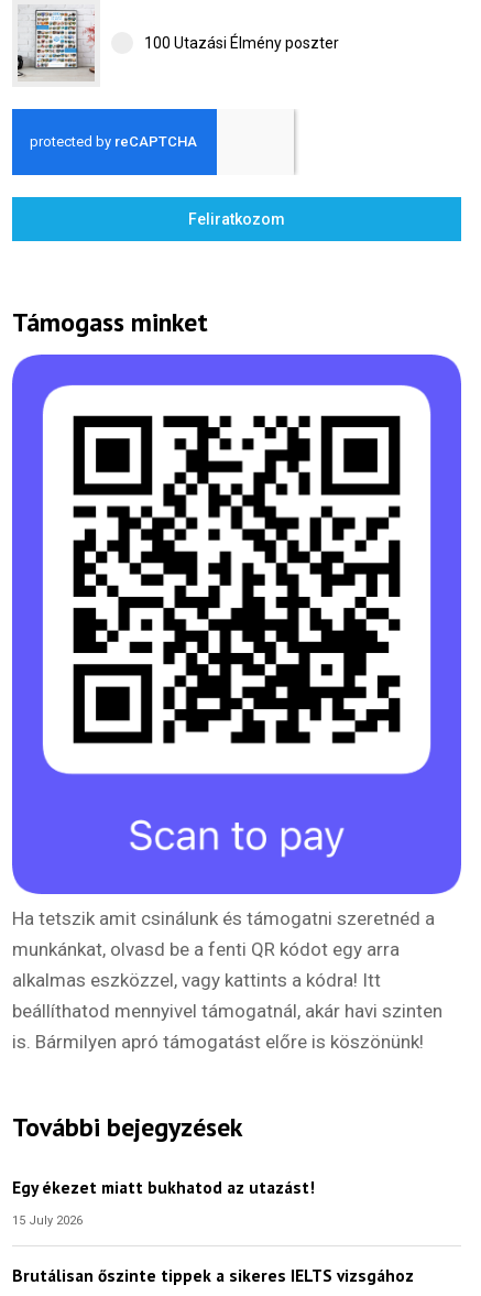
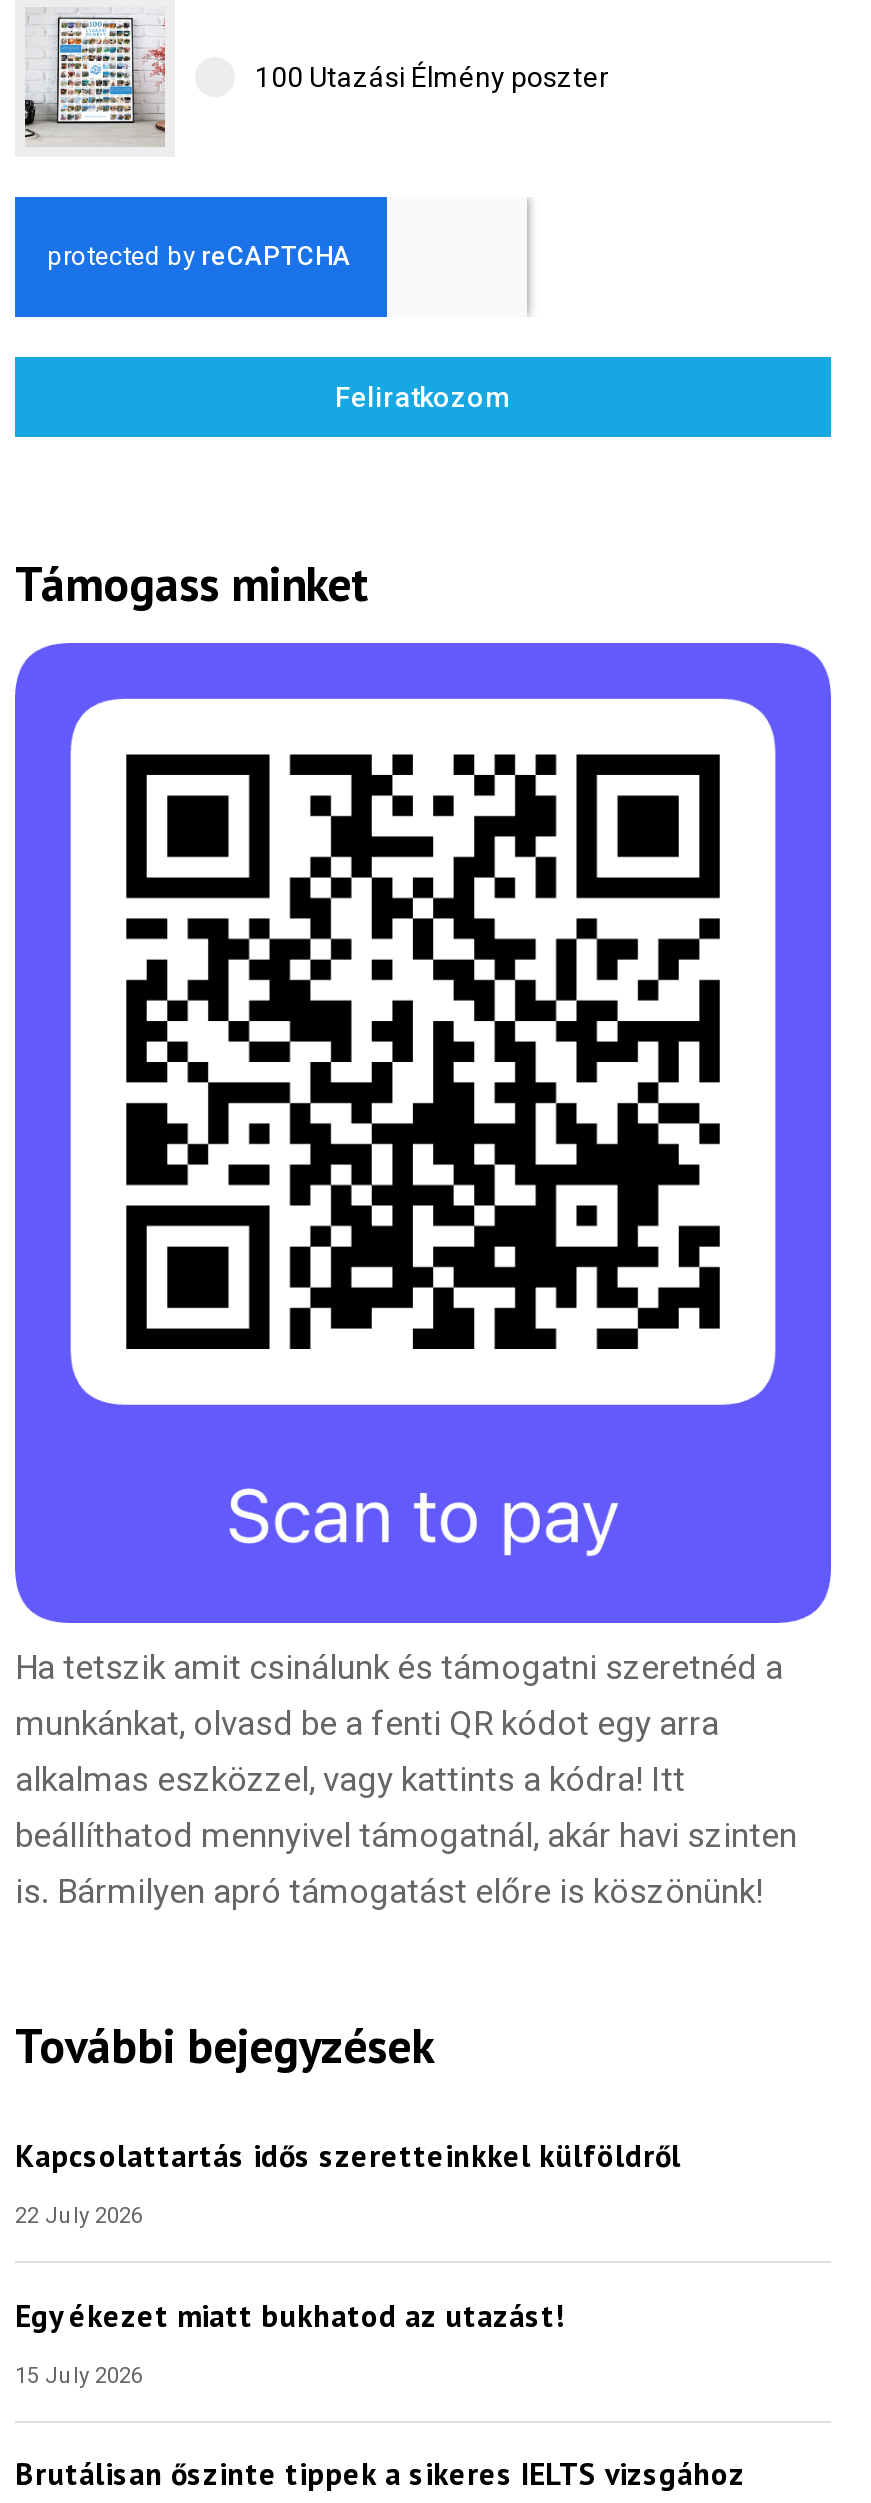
none -> [15,2135,681,2230] Kapcsolattartás idős szeretteinkkel külföldről | 22 July 2026

